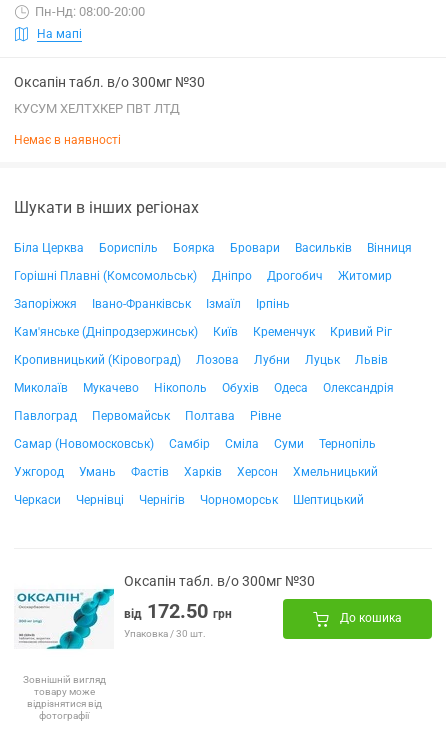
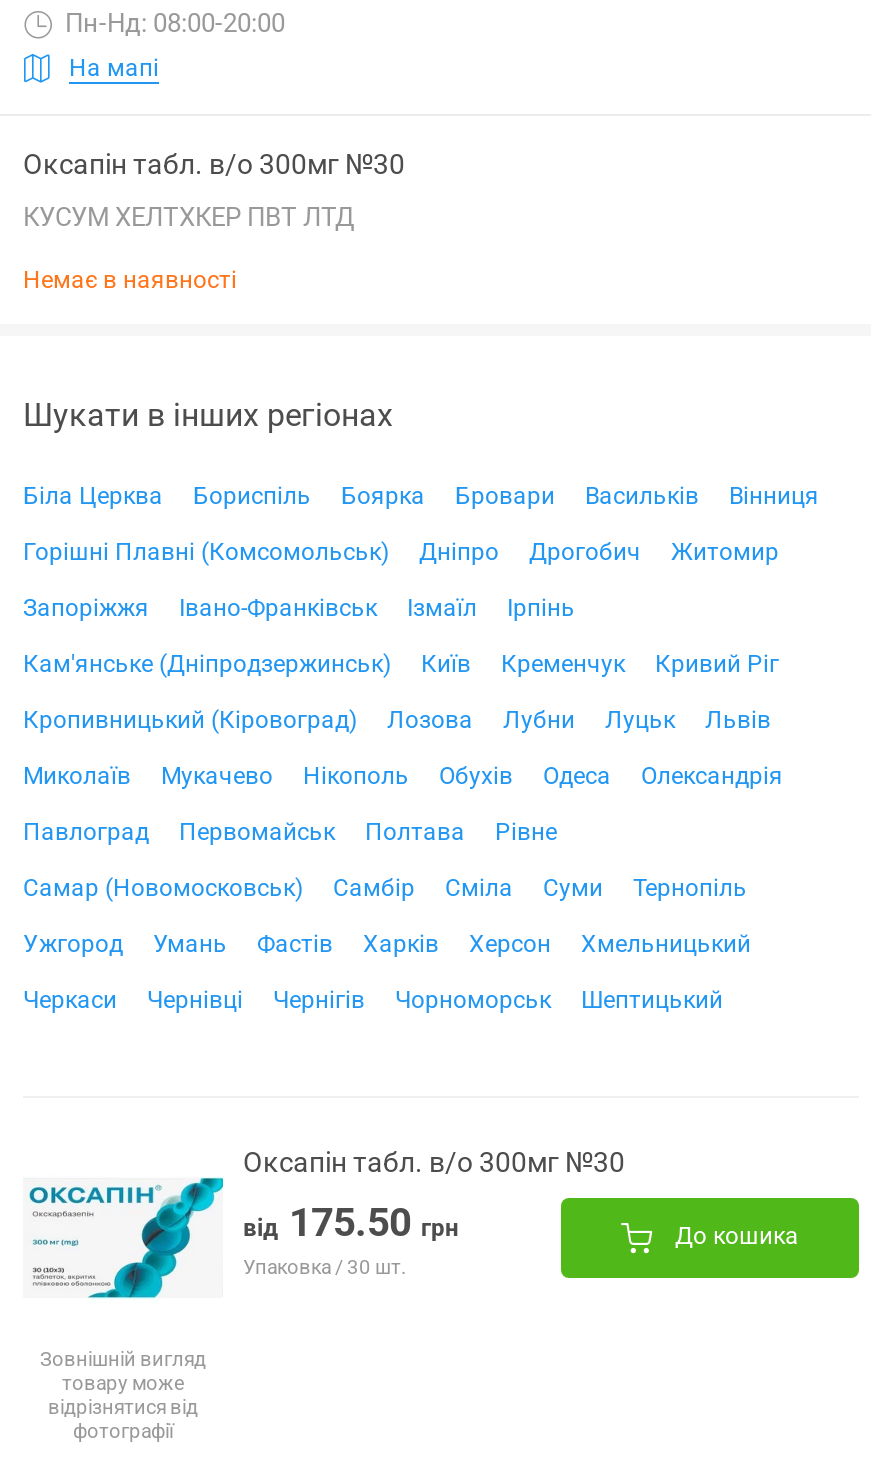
[124,598,232,622] від 172.50 грн -> [243,1197,459,1245] від 175.50 грн

